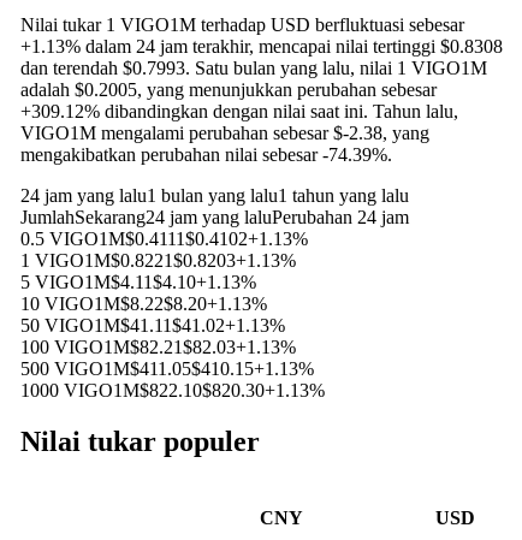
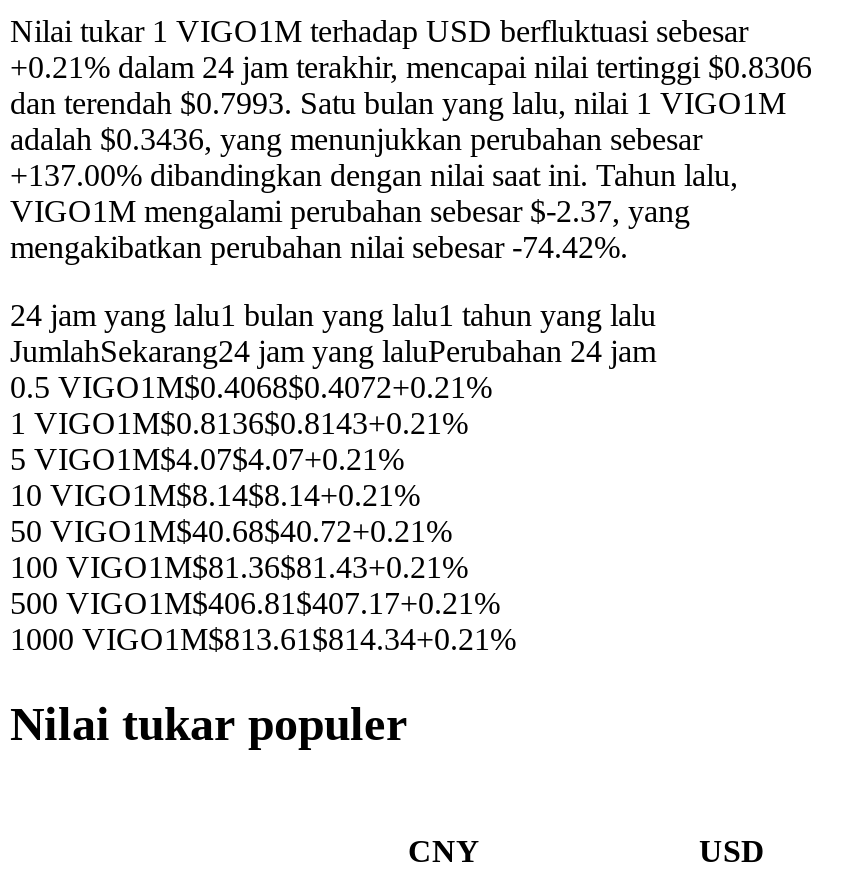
[20,36,503,57] +1.13% dalam 24 jam terakhir, mencapai nilai tertinggi $0.8308 -> [10,51,812,85] +0.21% dalam 24 jam terakhir, mencapai nilai tertinggi $0.8306
[20,80,437,100] adalah $0.2005, yang menunjukkan perubahan sebesar -> [10,123,702,157] adalah $0.3436, yang menunjukkan perubahan sebesar
[20,101,458,122] +309.12% dibandingkan dengan nilai saat ini. Tahun lalu, -> [10,159,738,193] +137.00% dibandingkan dengan nilai saat ini. Tahun lalu,
[20,123,429,143] VIGO1M mengalami perubahan sebesar $-2.38, yang -> [10,195,690,229] VIGO1M mengalami perubahan sebesar $-2.37, yang
[20,145,392,165] mengakibatkan perubahan nilai sebesar -74.39%. -> [10,231,628,265] mengakibatkan perubahan nilai sebesar -74.42%.
[20,229,308,249] 0.5 VIGO1M$0.4111$0.4102+1.13% -> [10,371,492,405] 0.5 VIGO1M$0.4068$0.4072+0.21%
[20,251,296,271] 1 VIGO1M$0.8221$0.8203+1.13% -> [10,407,468,441] 1 VIGO1M$0.8136$0.8143+0.21%
[20,272,256,293] 5 VIGO1M$4.11$4.10+1.13% -> [10,443,404,477] 5 VIGO1M$4.07$4.07+0.21%
[20,294,267,314] 10 VIGO1M$8.22$8.20+1.13% -> [10,479,420,513] 10 VIGO1M$8.14$8.14+0.21%
[20,315,285,336] 50 VIGO1M$41.11$41.02+1.13% -> [10,515,452,549] 50 VIGO1M$40.68$40.72+0.21%
[20,337,296,358] 100 VIGO1M$82.21$82.03+1.13% -> [10,551,468,585] 100 VIGO1M$81.36$81.43+0.21%
[20,359,314,379] 500 VIGO1M$411.05 $410.15+1.13% -> [10,587,500,621] 500 VIGO1M$406.81 $407.17+0.21%
[20,380,325,401] 1000 VIGO1M$822.10 $820.30+1.13% -> [10,623,516,657] 1000 VIGO1M$813.61 $814.34+0.21%

